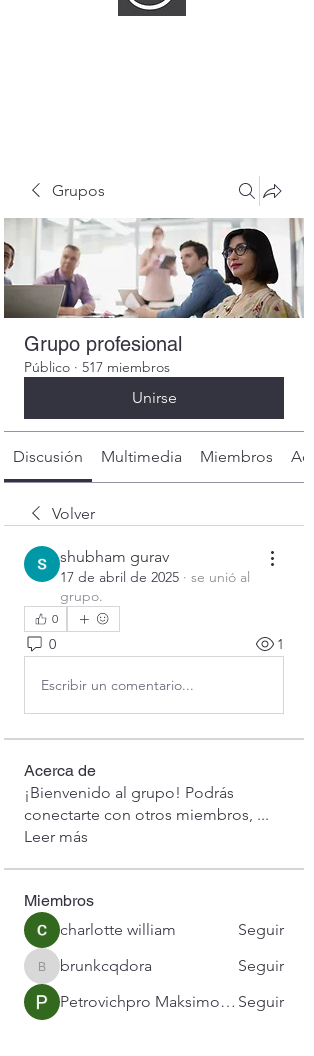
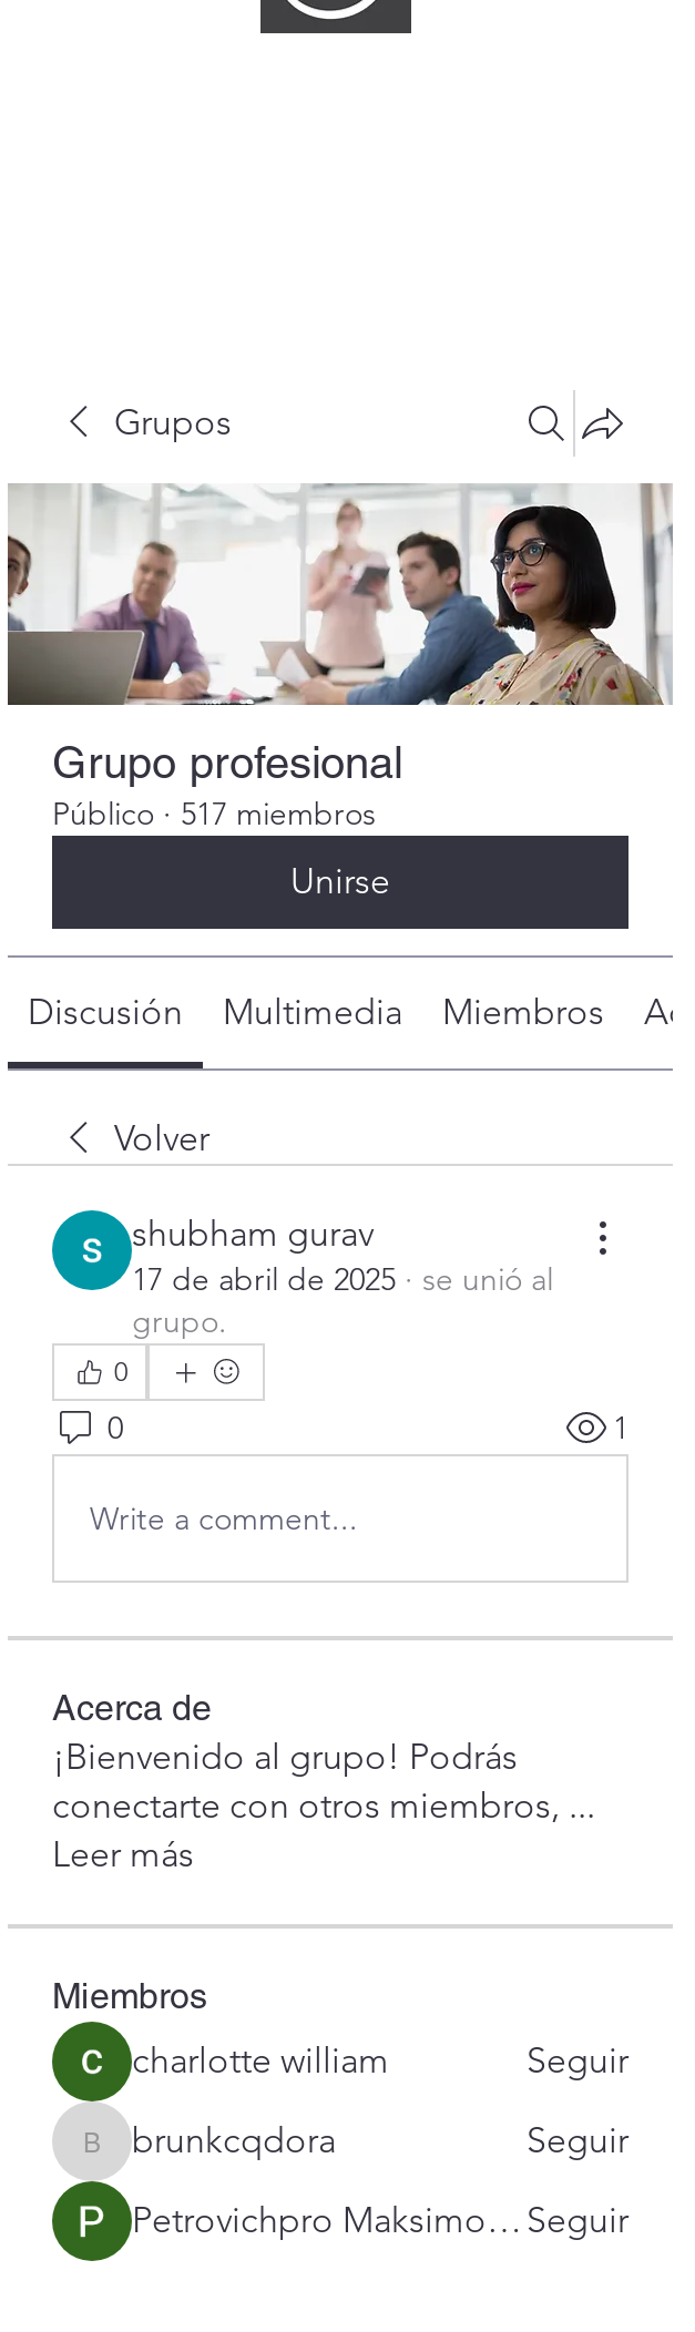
[41,675,194,693] Escribir un comentario... -> [90,1497,358,1537] Write a comment...

